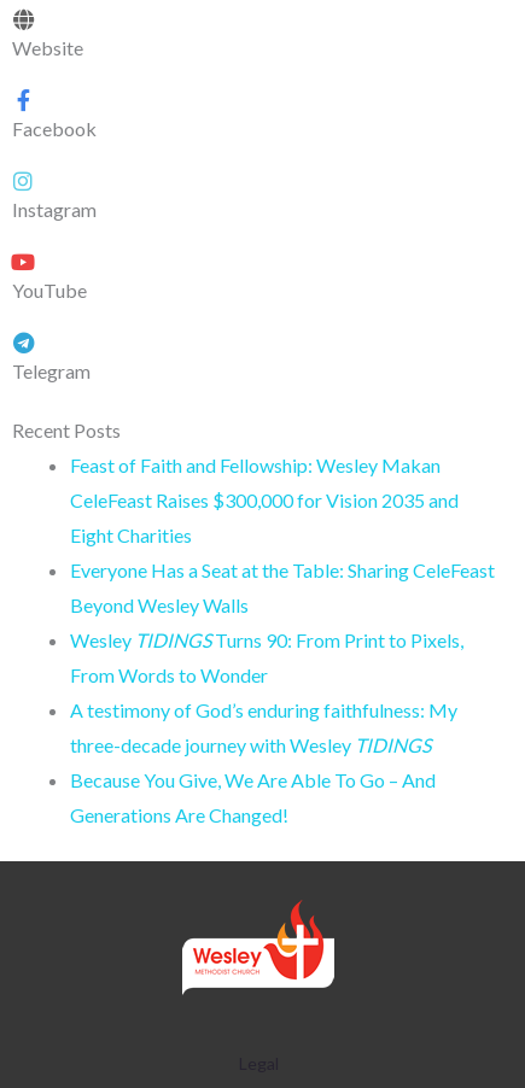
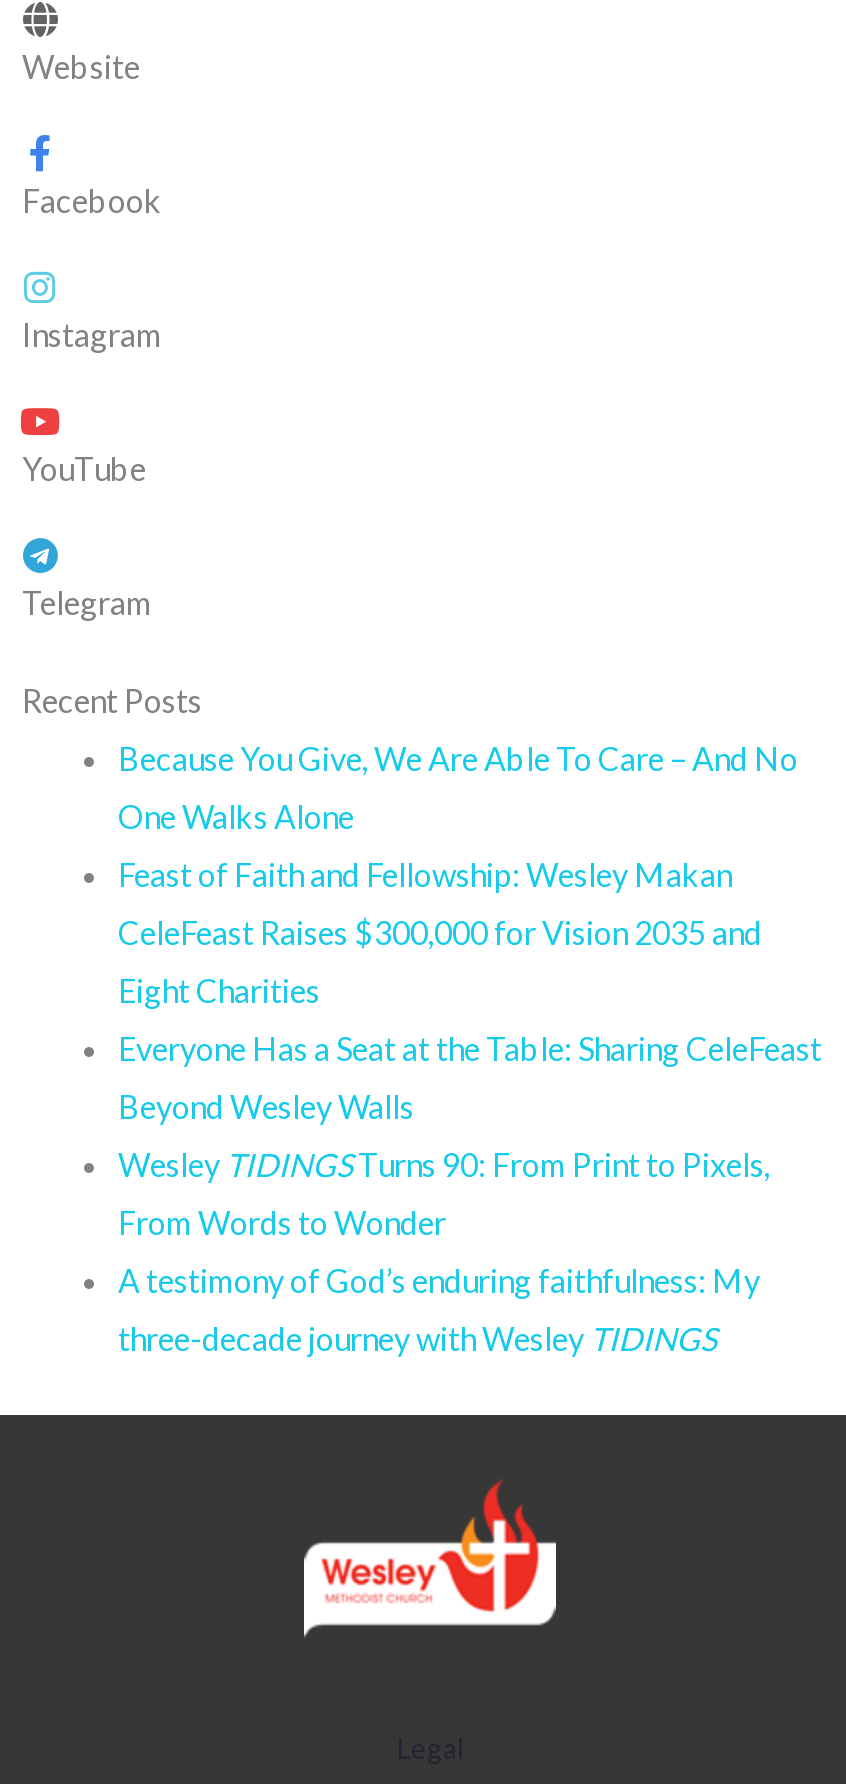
none -> [118,738,798,834] Because You Give, We Are Able To Care – And No | One Walks Alone
moved [70,454,495,757] -> [118,854,822,1356]: Feast of Faith and Fellowship: Wesley Makan | CeleFeast Raises $300,000 for Vision 2035 and | Eight Charities | ... | A testimony of God’s enduring faithfulness: My | three-decade journey with Wesley TIDINGS
[70,769,436,827] Because You Give, We Are Able To Go – And | Generations Are Changed! -> none

